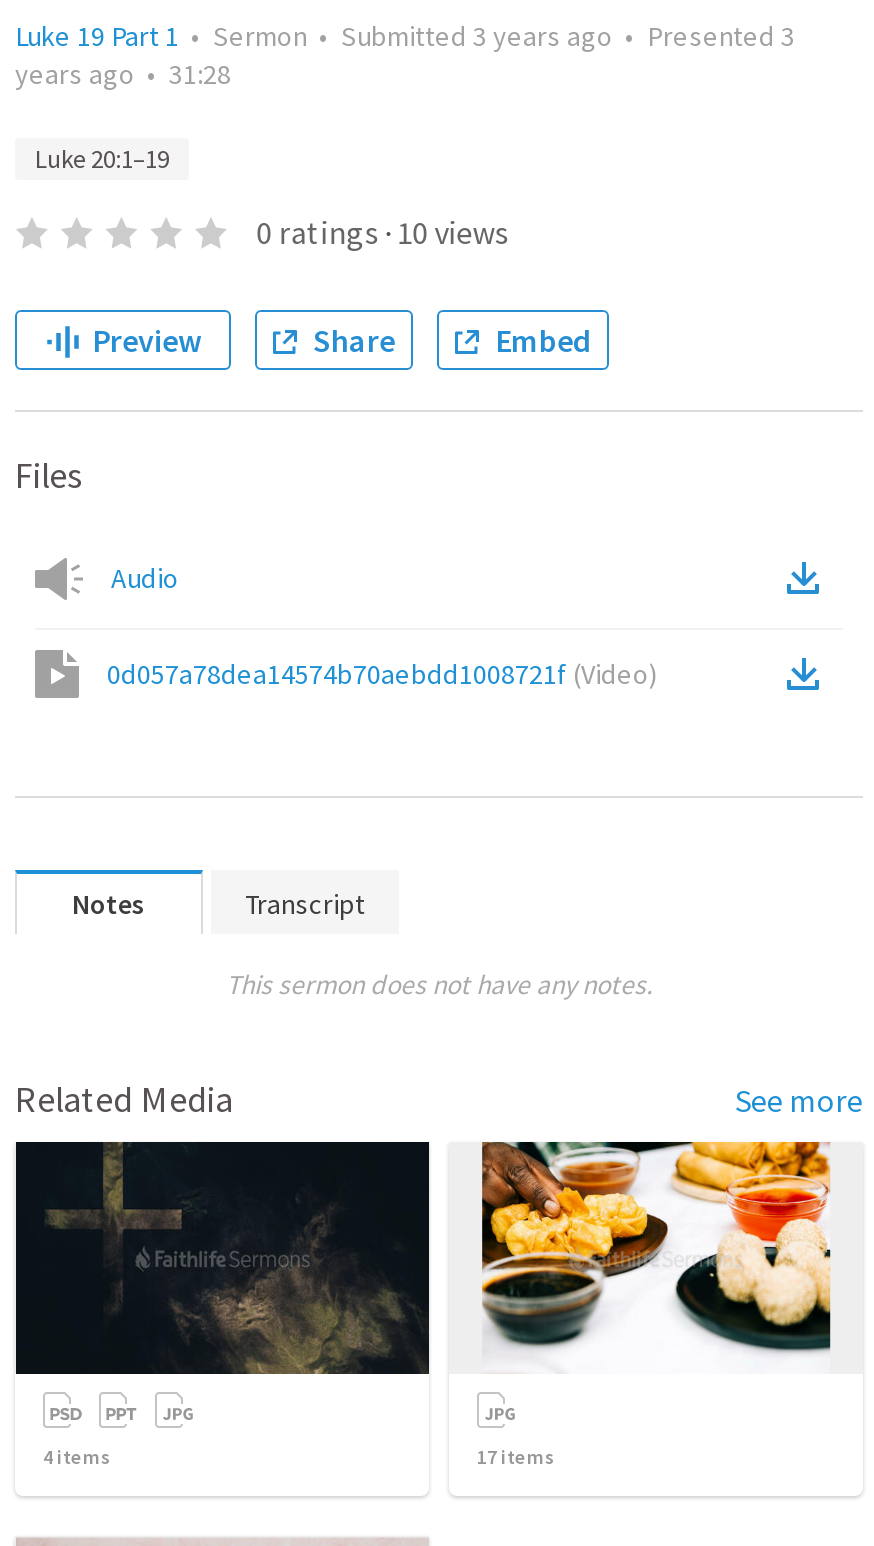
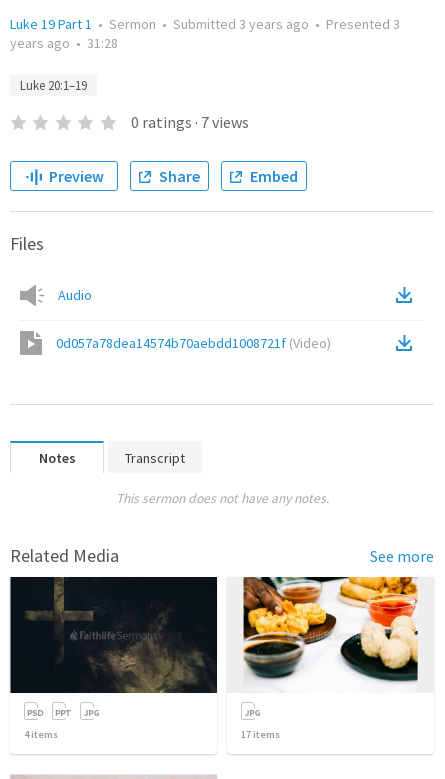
[256,212,508,252] 0 ratings · 10 views -> [131,112,249,132] 0 ratings · 7 views

